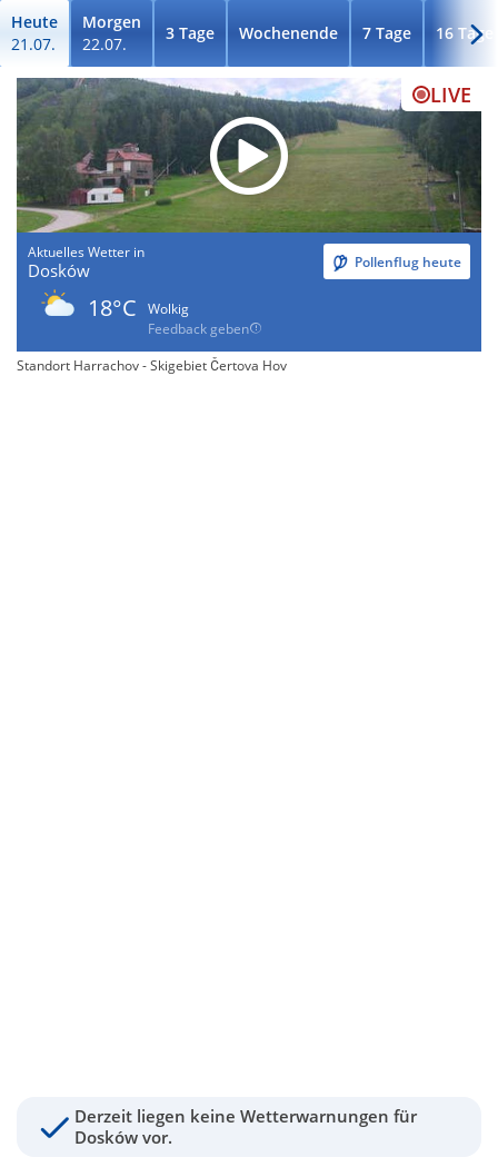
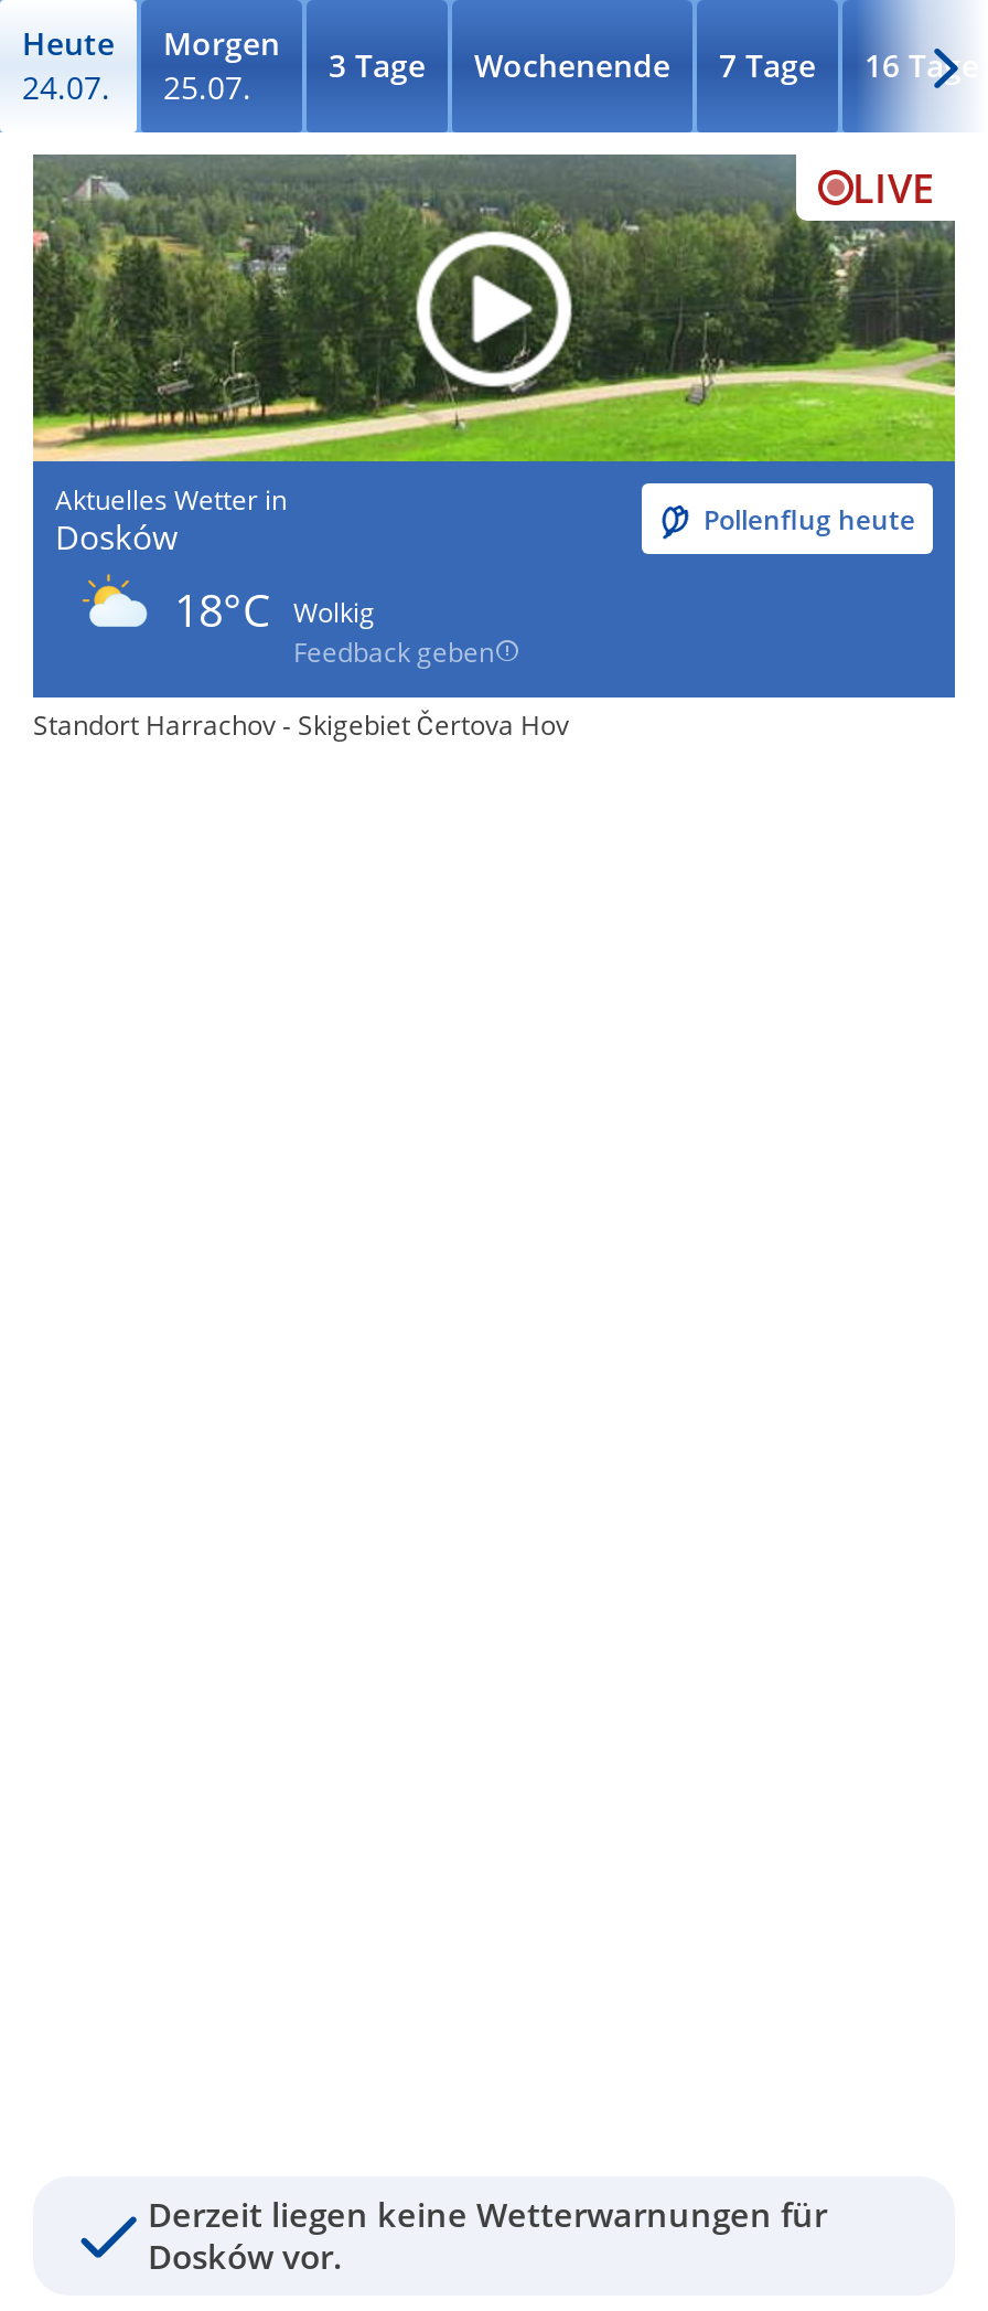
[11,33,56,55] 21.07. -> [22,66,110,108] 24.07.
[82,33,127,55] 22.07. -> [163,66,251,108] 25.07.
[16,78,482,234] [image] -> [31,152,957,464] [image]

